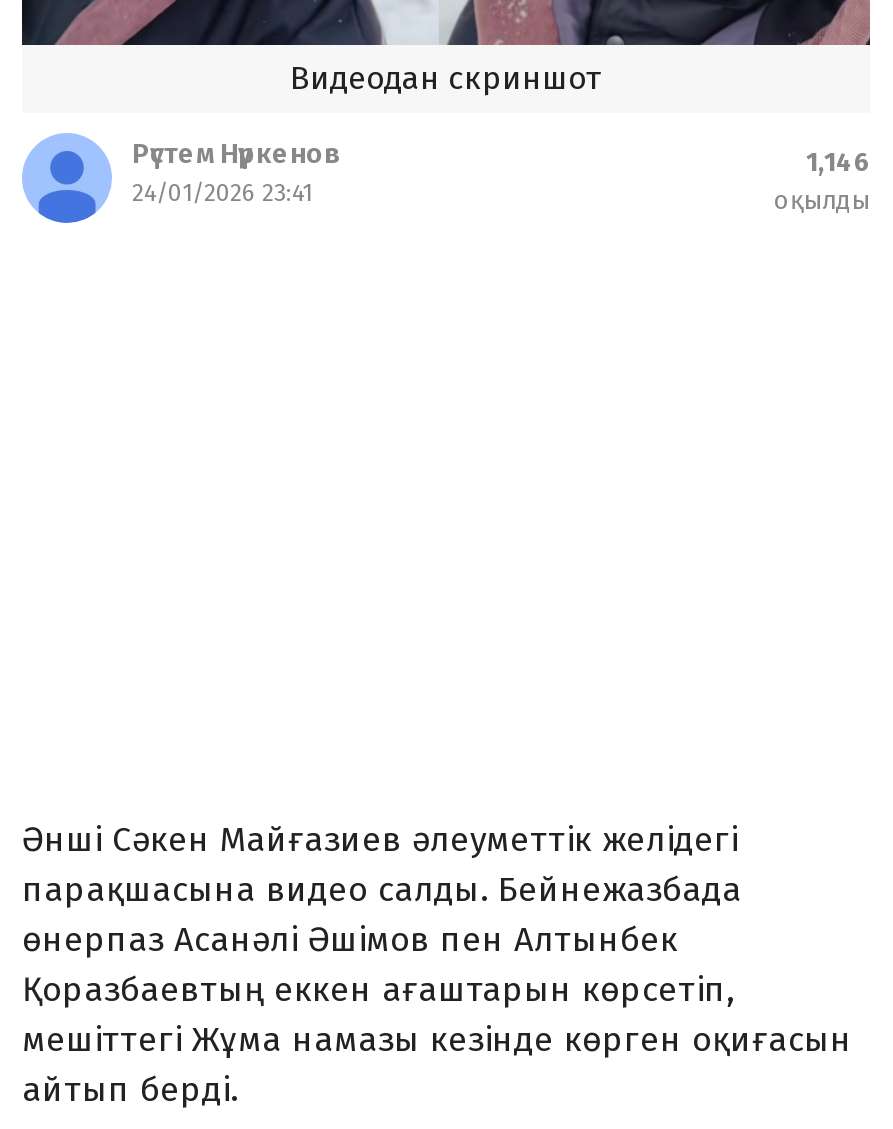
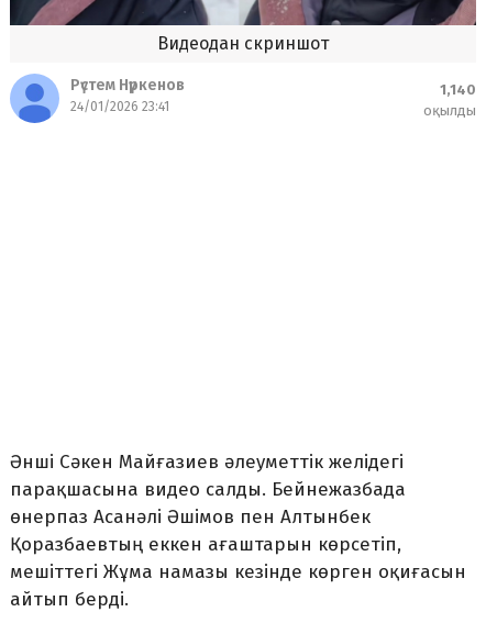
[806,148,870,178] 1,146 -> [440,81,476,98] 1,140

